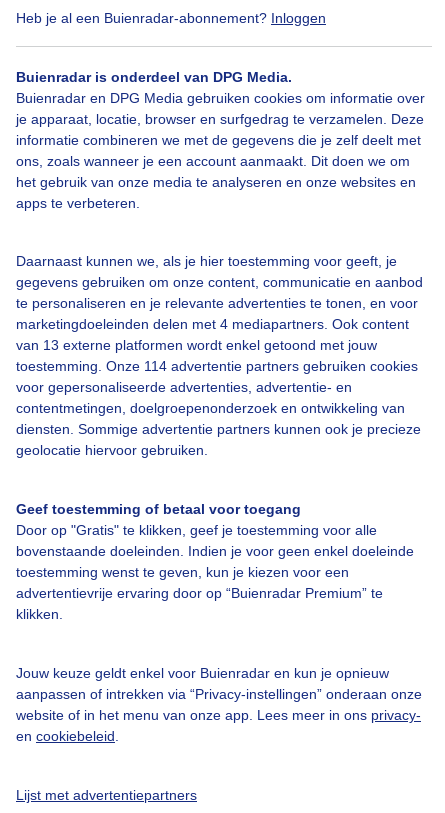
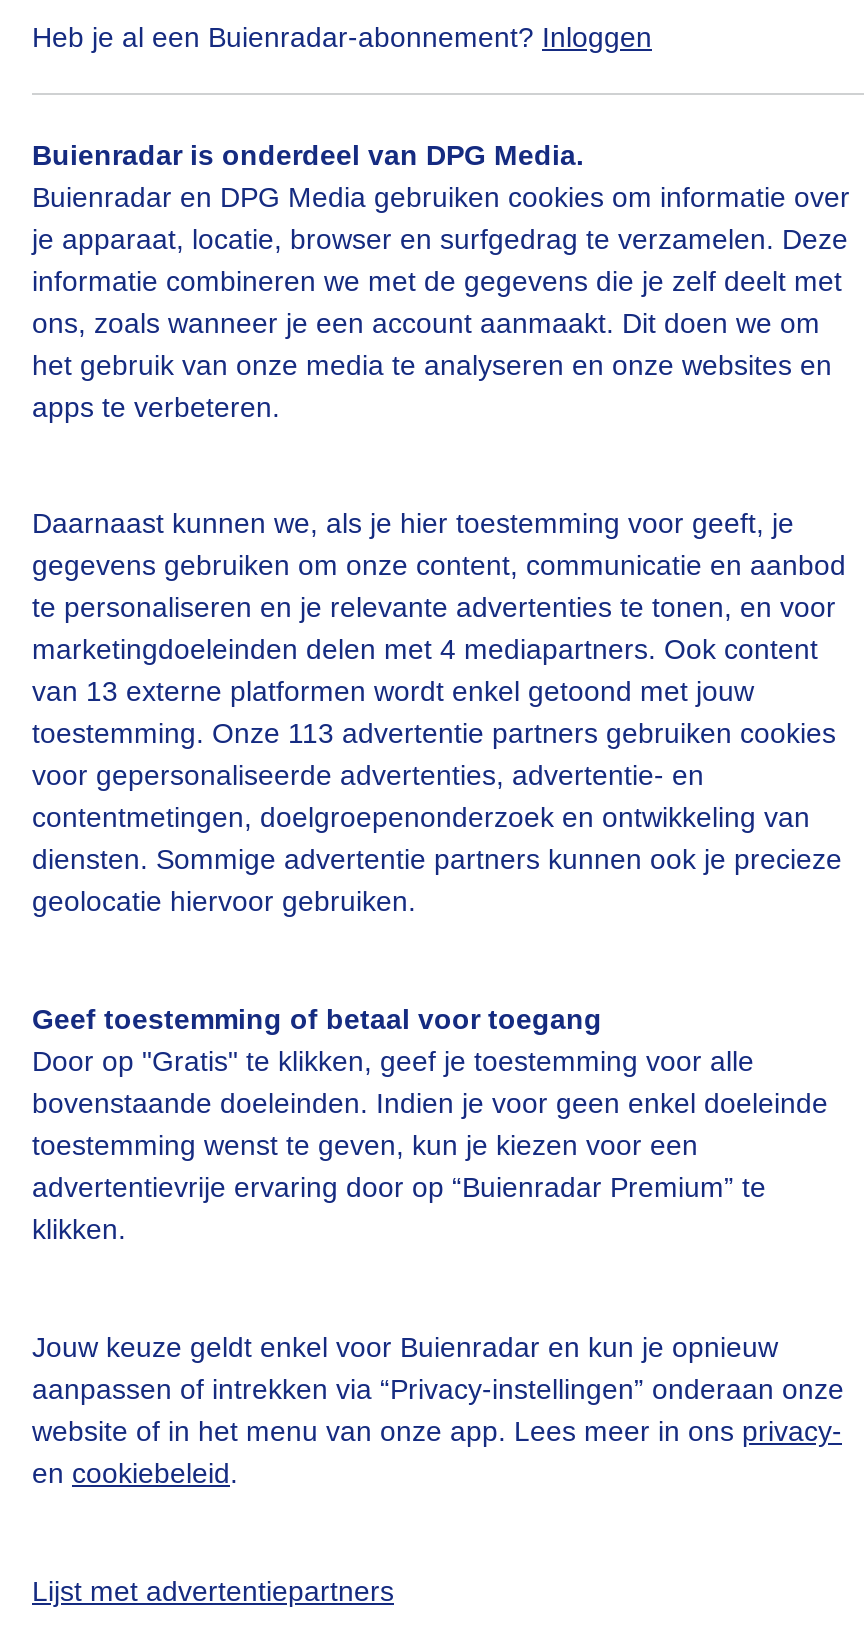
[16,358,418,374] toestemming. Onze 114 advertentie partners gebruiken cookies -> [32,718,836,750] toestemming. Onze 113 advertentie partners gebruiken cookies

